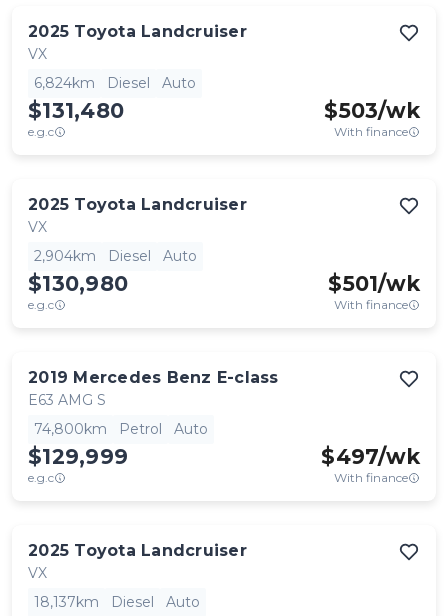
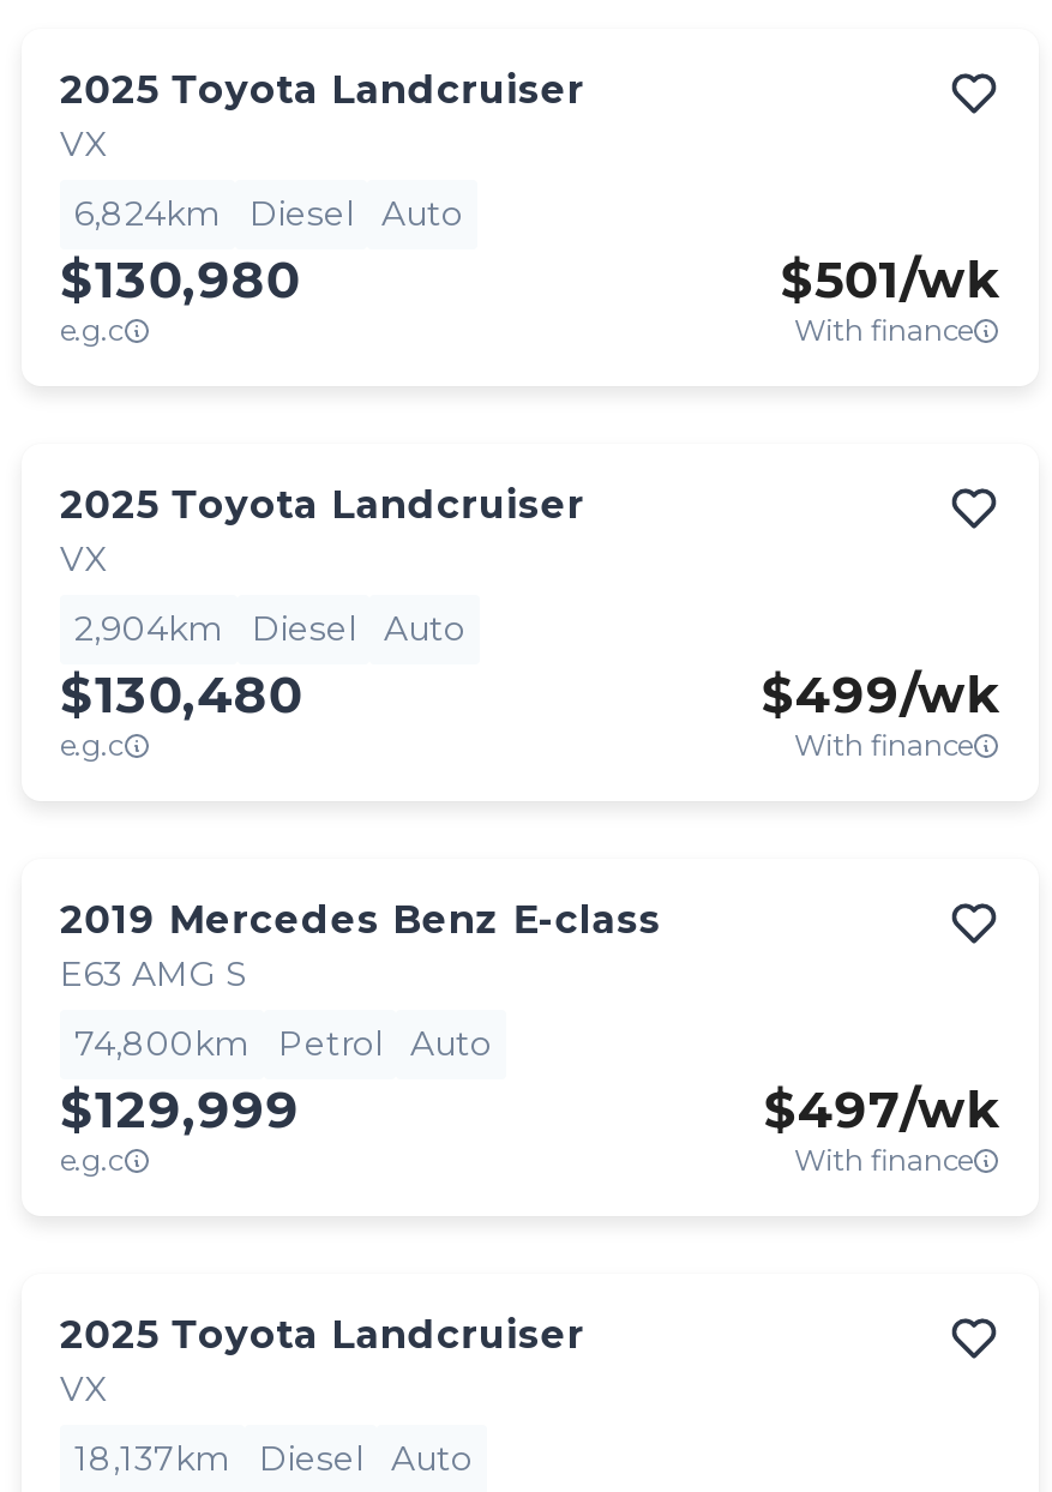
[28,98,124,123] $131,480 -> [60,249,300,309] $130,980
[324,98,420,123] $503/wk -> [780,249,1000,309] $501/wk
[28,271,128,296] $130,980 -> [60,664,302,724] $130,480
[328,271,420,296] $501/wk -> [761,664,1000,724] $499/wk

